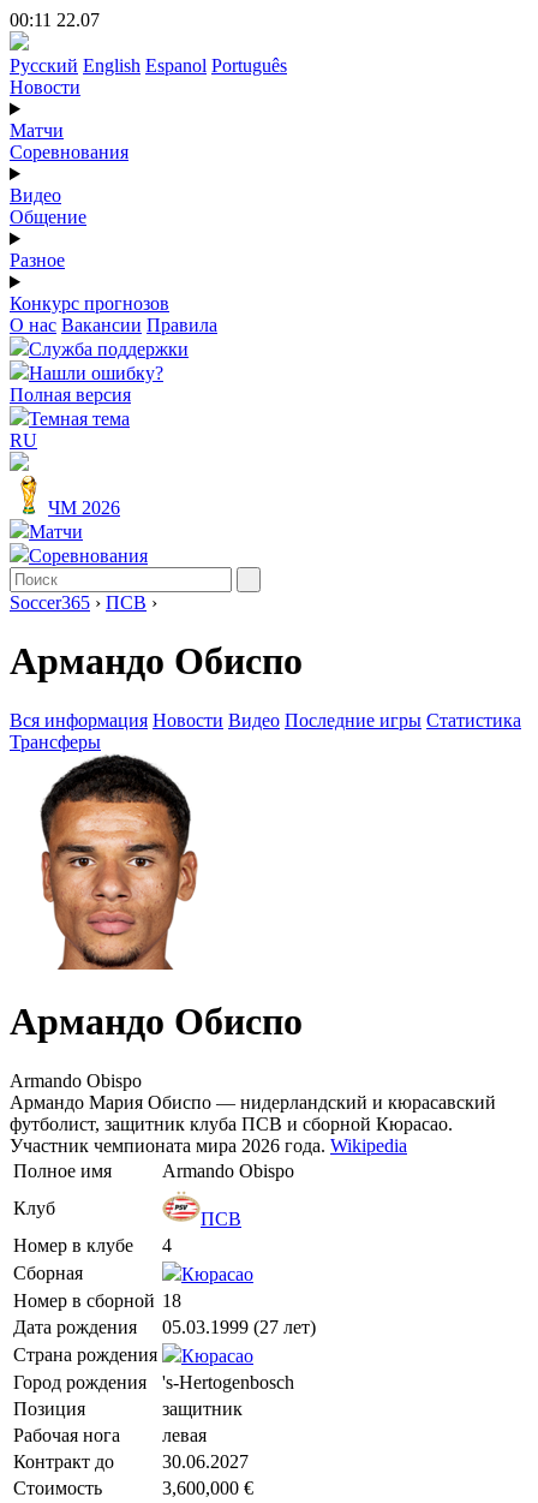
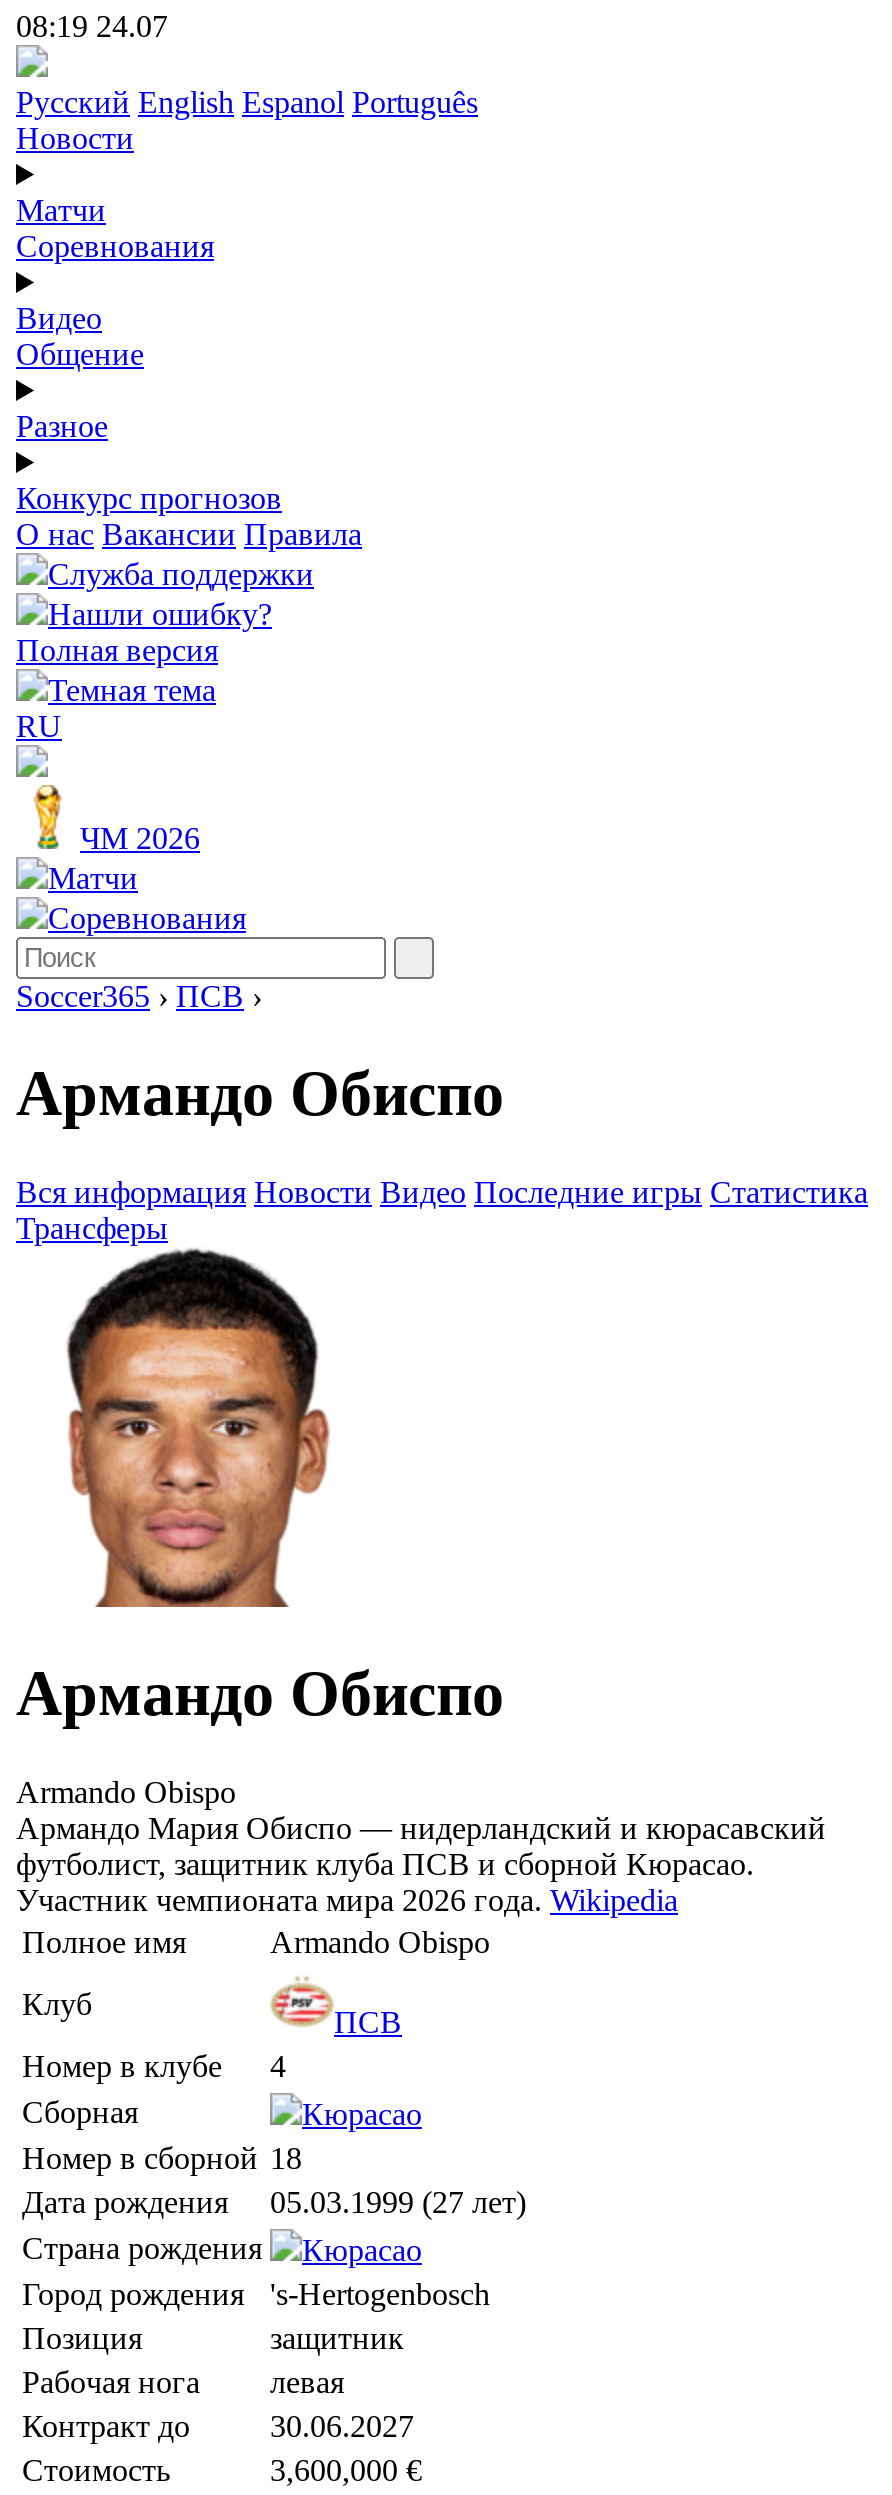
[10,10,100,30] 00:11 22.07 -> [16,9,168,43] 08:19 24.07

